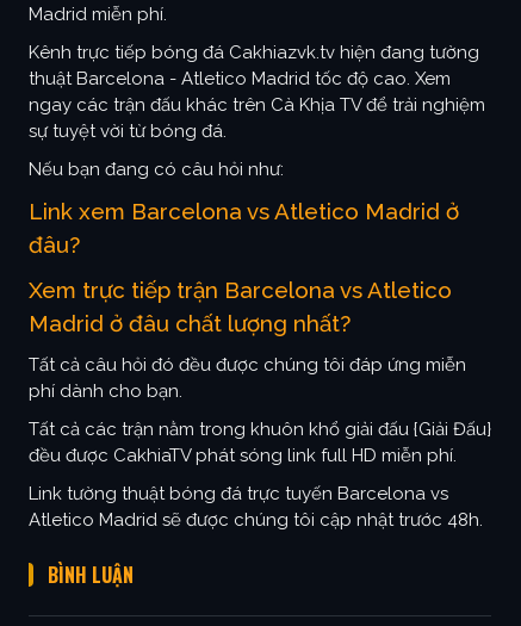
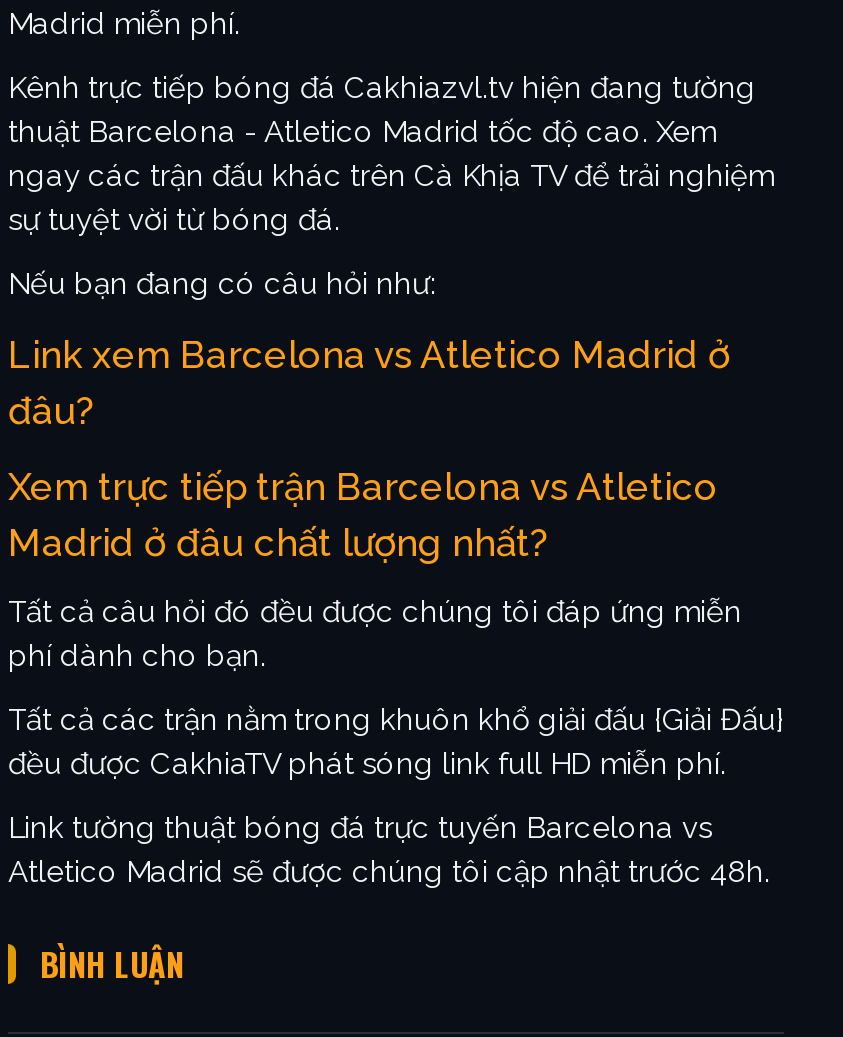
[29,41,479,63] Kênh trực tiếp bóng đá Cakhiazvk.tv hiện đang tường -> [8,70,756,106] Kênh trực tiếp bóng đá Cakhiazvl.tv hiện đang tường

